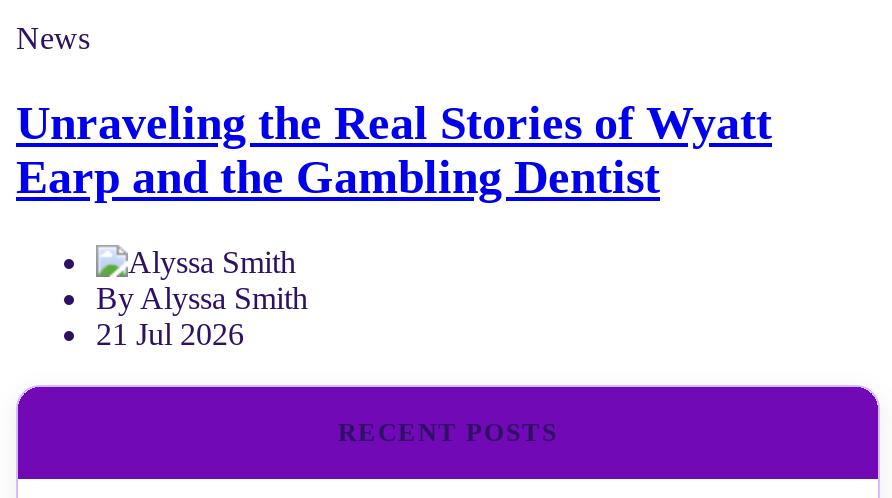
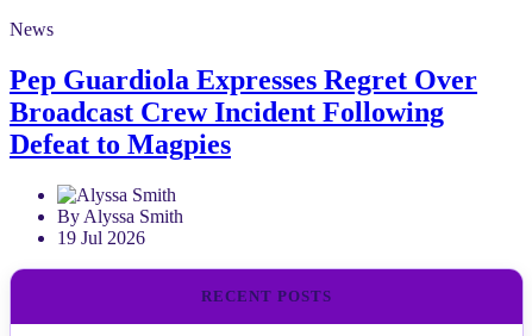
[16,96,772,202] Unraveling the Real Stories of Wyatt | Earp and the Gambling Dentist -> [10,64,477,159] Pep Guardiola Expresses Regret Over | Broadcast Crew Incident Following | Defeat to Magpies
[96,316,244,350] 21 Jul 2026 -> [57,227,145,247] 19 Jul 2026

